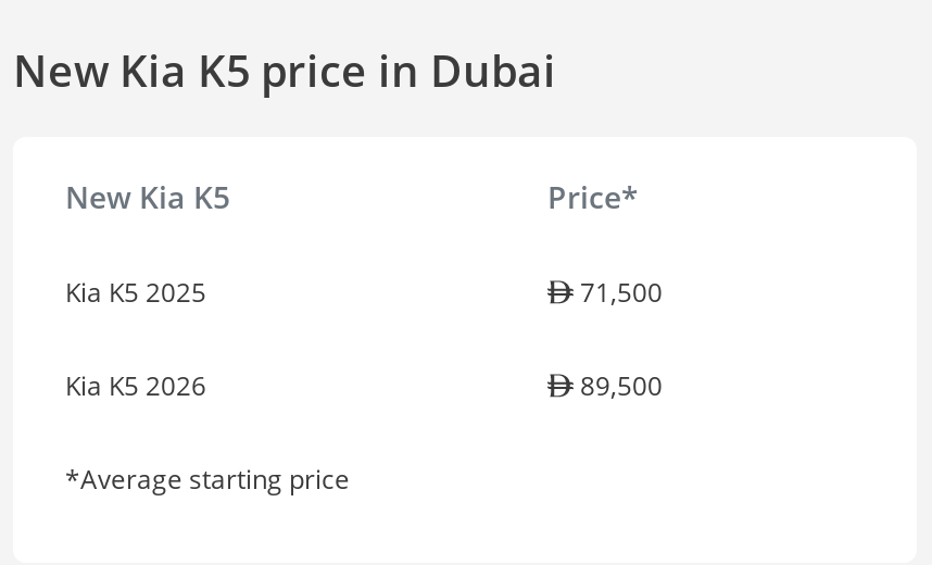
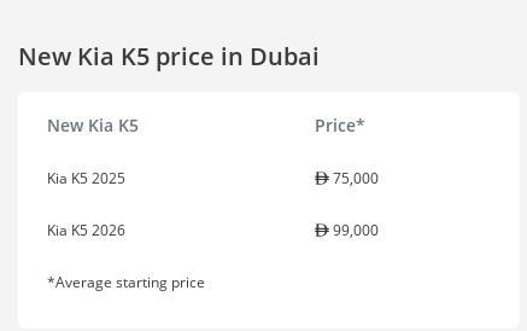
[574,273,663,310] 71,500 -> [329,168,379,189] 75,000
[574,367,663,404] 89,500 -> [329,220,379,241] 99,000

